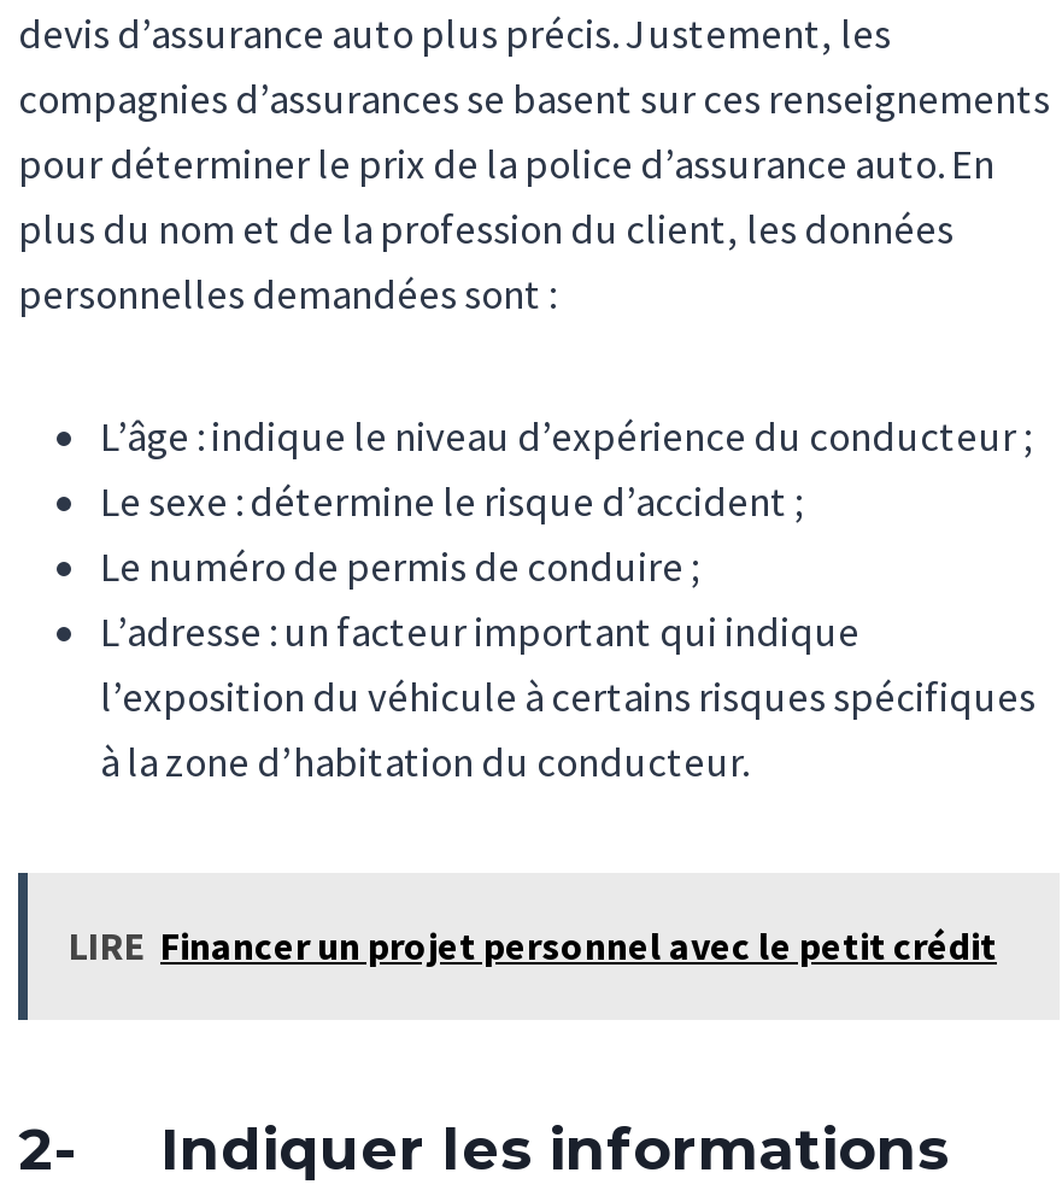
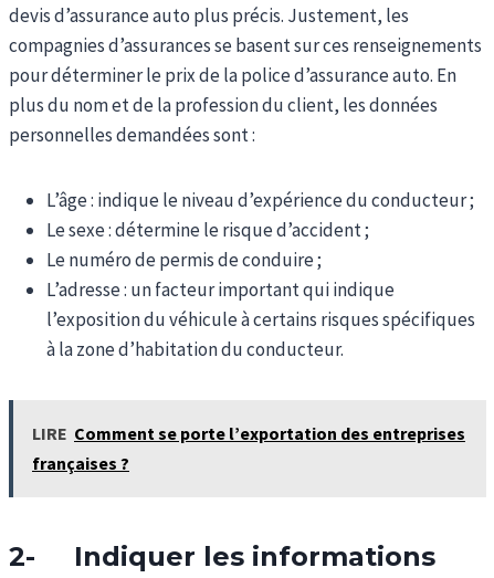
[69,922,997,970] LIRE Financer un projet personnel avec le petit crédit -> [32,423,465,474] LIRE Comment se porte l’exportation des entreprises | françaises ?

